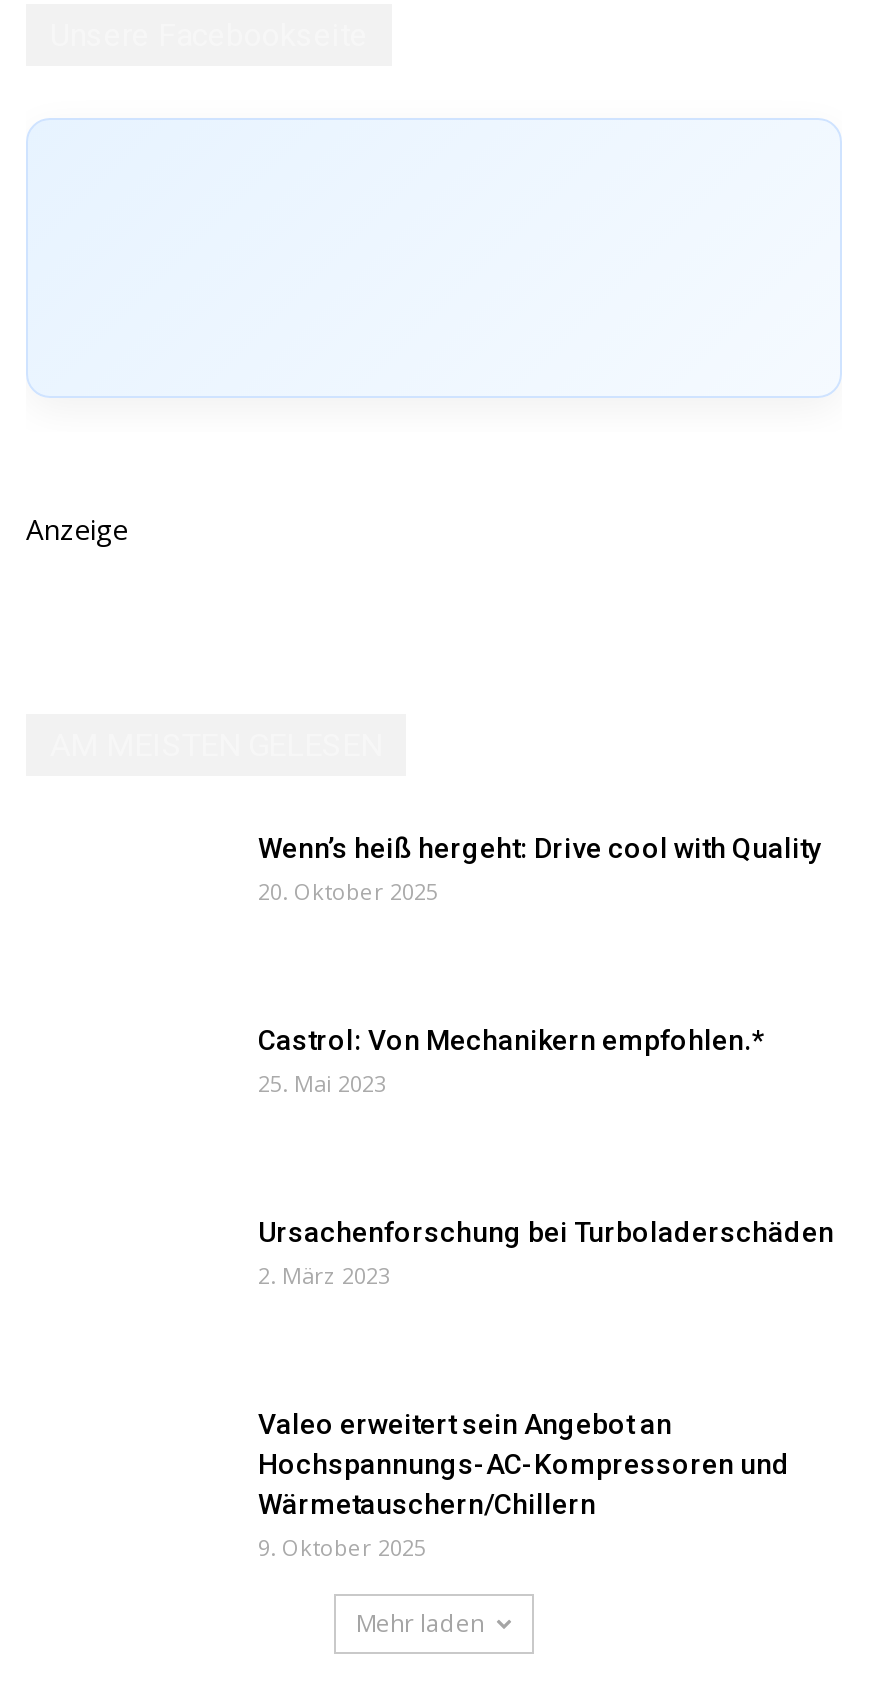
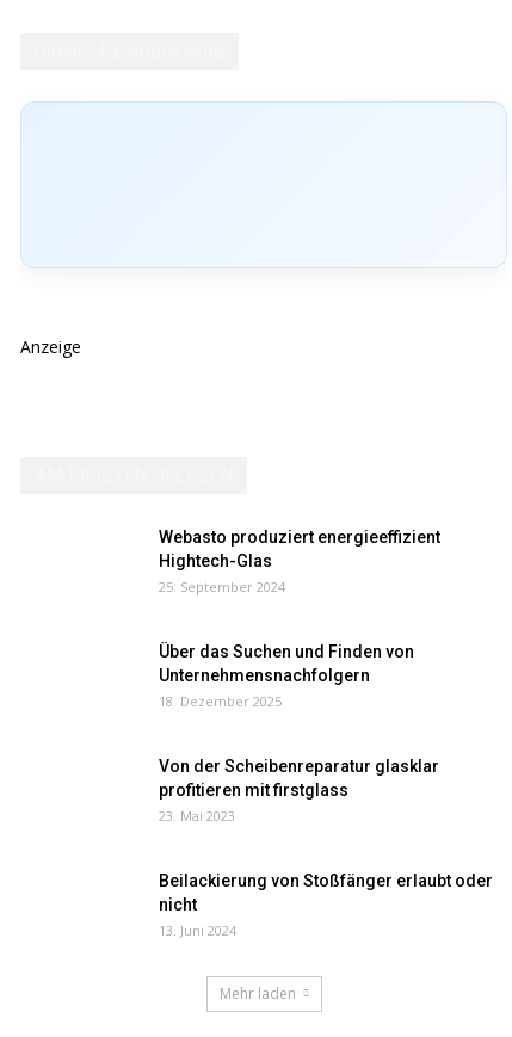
[258,832,822,906] Wenn’s heiß hergeht: Drive cool with Quality | 20. Oktober 2025 -> [159,527,440,595] Webasto produziert energieeffizient | Hightech-Glas | 25. September 2024
[258,1024,766,1098] Castrol: Von Mechanikern empfohlen.* | 25. Mai 2023 -> [159,642,414,710] Über das Suchen und Finden von | Unternehmensnachfolgern | 18. Dezember 2025
[258,1216,834,1290] Ursachenforschung bei Turboladerschäden | 2. März 2023 -> [159,757,439,825] Von der Scheibenreparatur glasklar | profitieren mit firstglass | 23. Mai 2023
[258,1408,790,1562] Valeo erweitert sein Angebot an | Hochspannungs-AC-Kompressoren und | Wärmetauschern/Chillern | 9. Oktober 2025 -> [159,871,493,939] Beilackierung von Stoßfänger erlaubt oder | nicht | 13. Juni 2024

